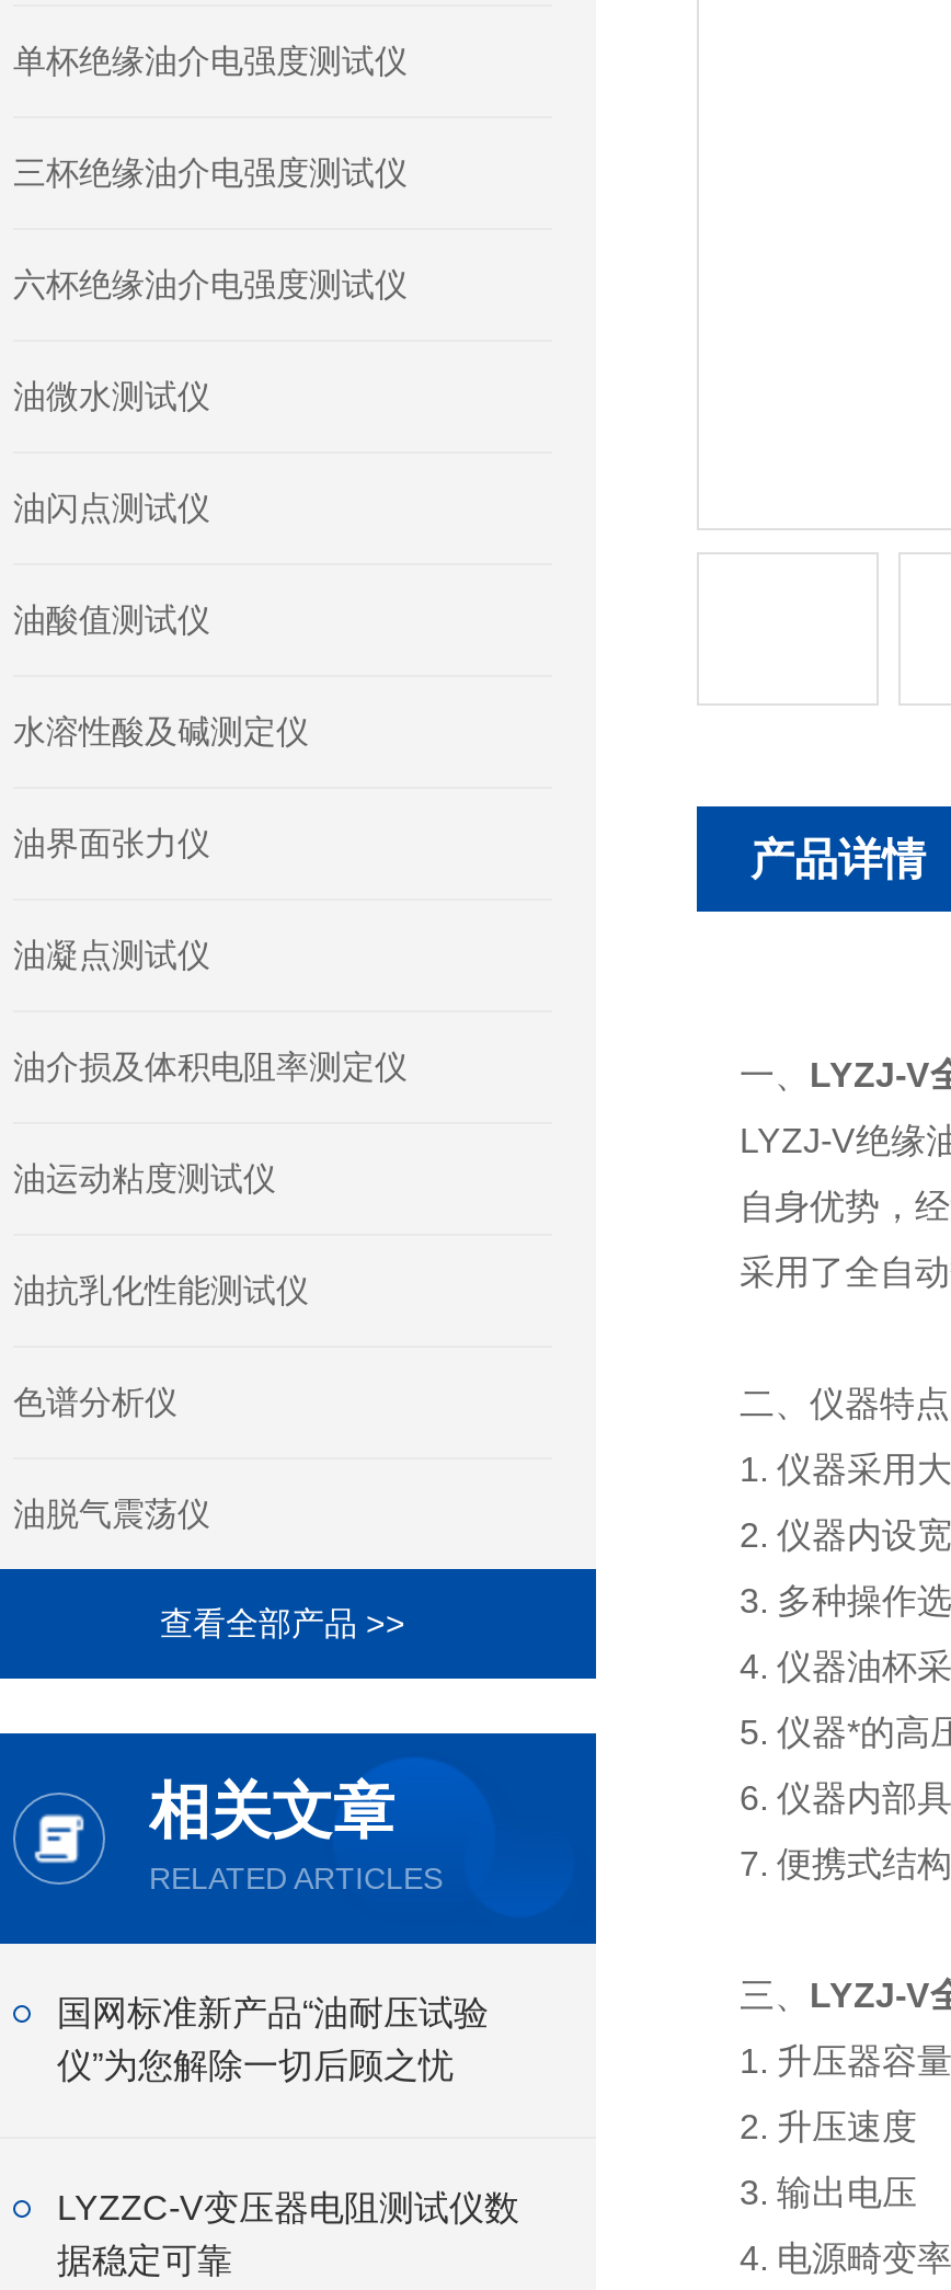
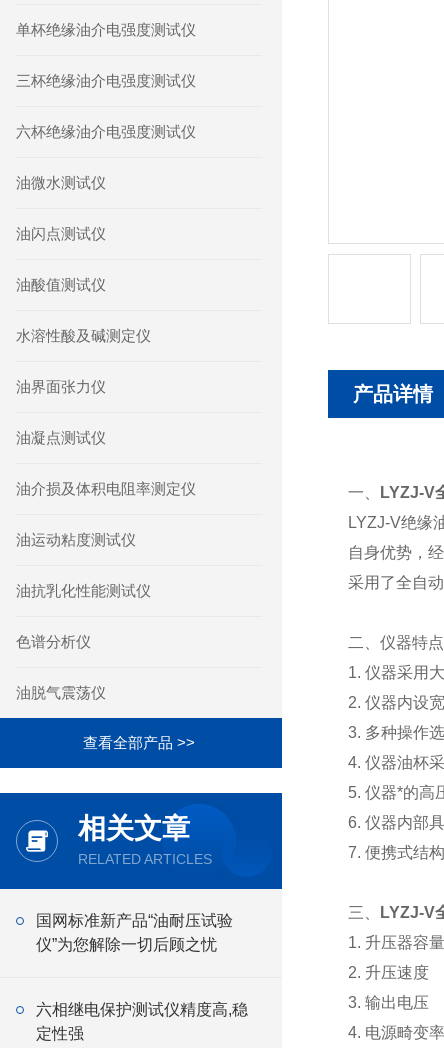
[57,2189,519,2279] LYZZC-V变压器电阻测试仪数 | 据稳定可靠 -> [36,1001,248,1042] 六相继电保护测试仪精度高,稳 | 定性强

